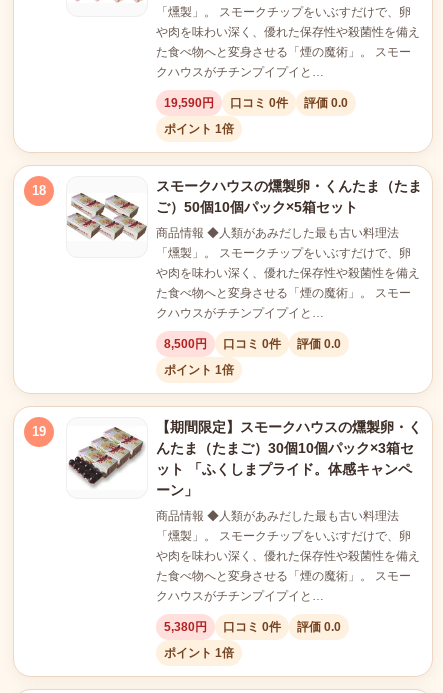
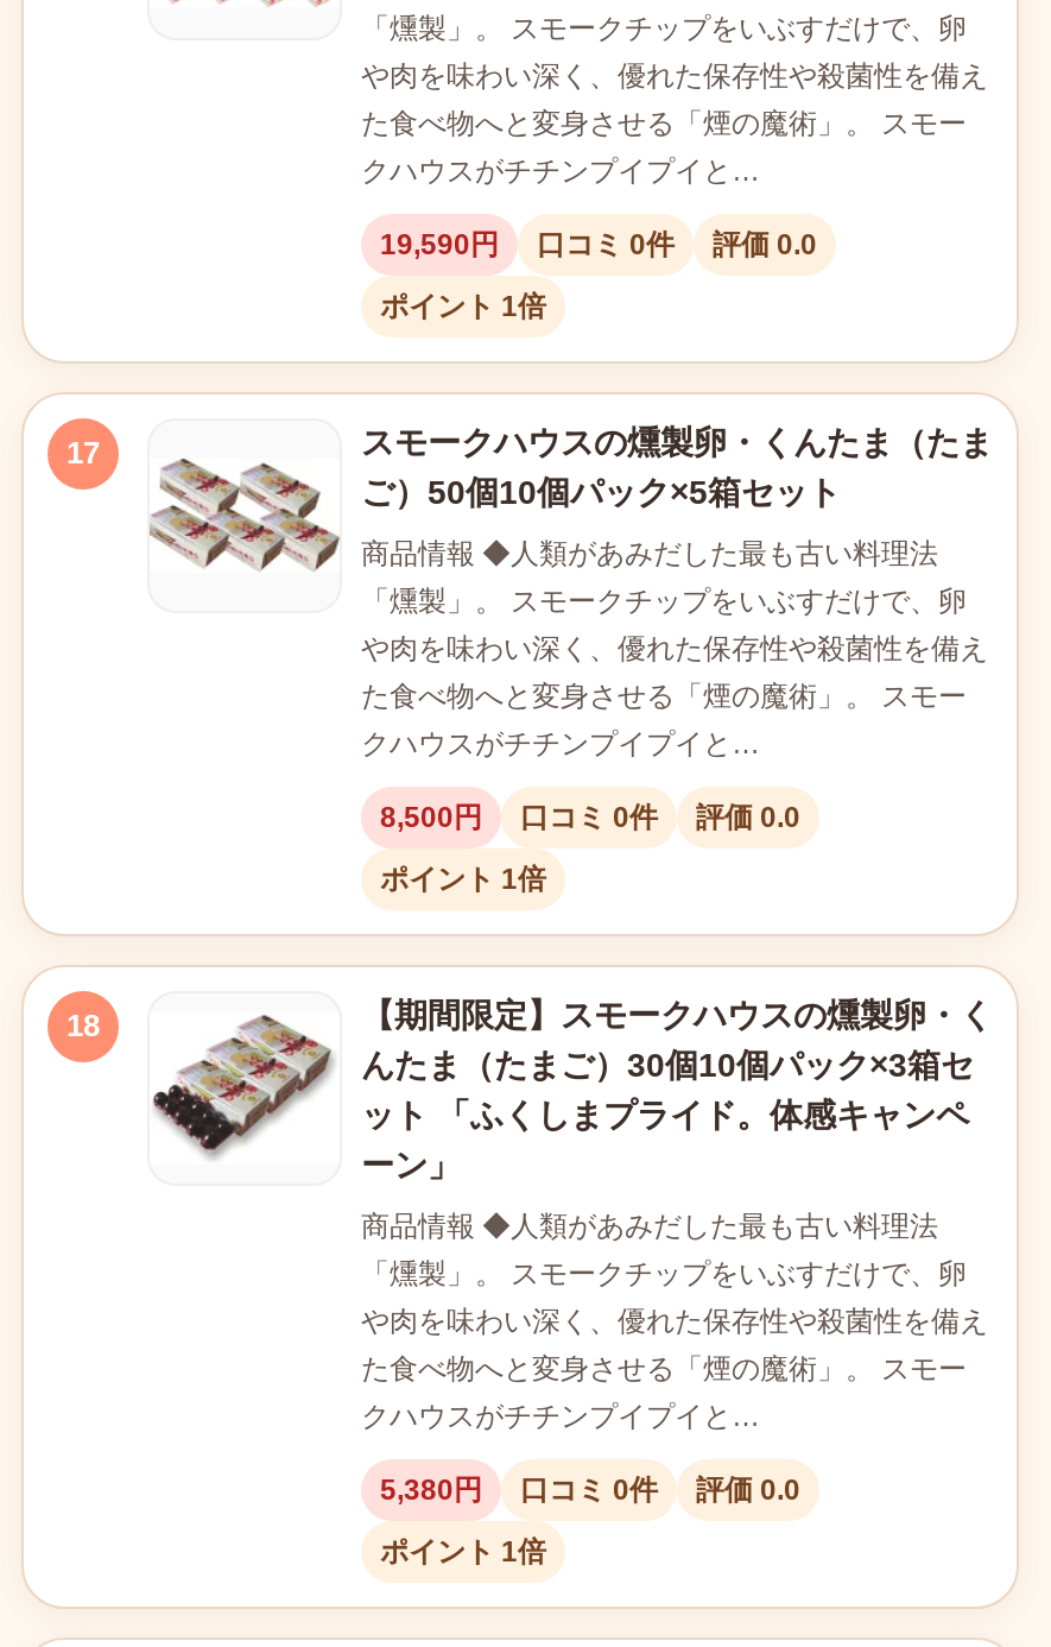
[32,183,46,198] 18 -> [67,435,100,471] 17
[32,424,46,439] 19 -> [67,1008,100,1043] 18

